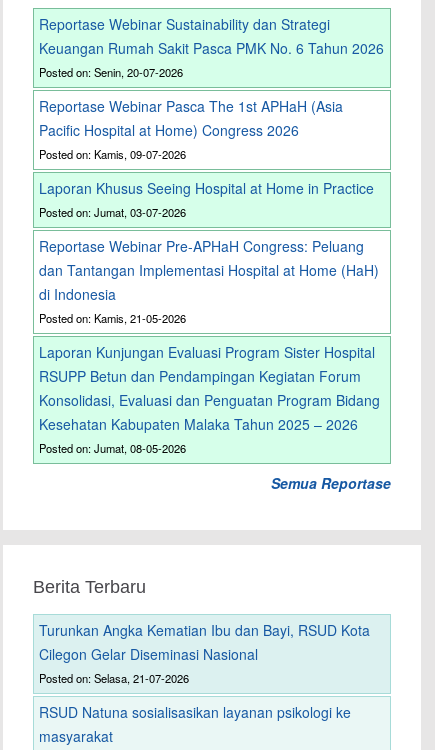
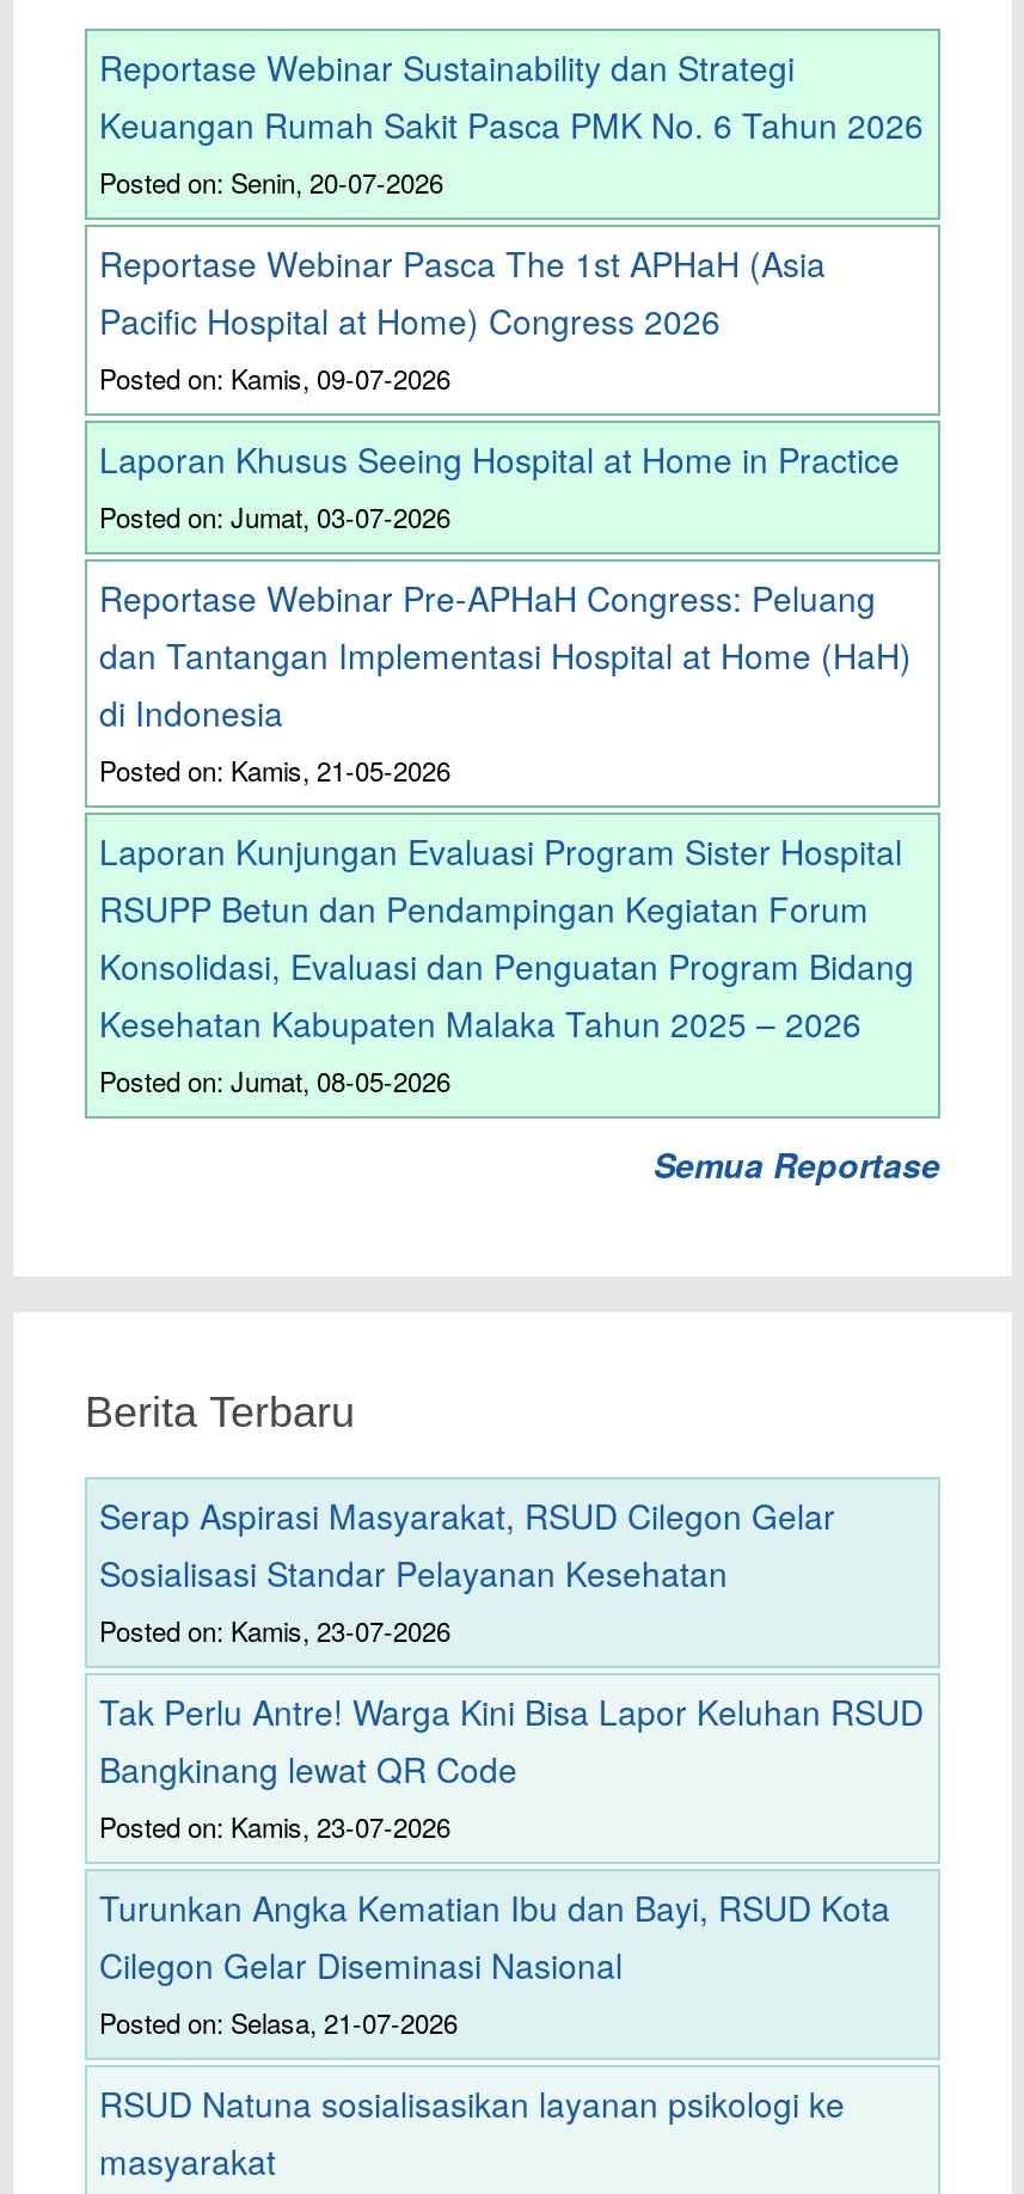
none -> [99,1491,924,1845] Serap Aspirasi Masyarakat, RSUD Cilegon Gelar | Sosialisasi Standar Pelayanan Kesehatan | Posted on: Kamis, 23-07-2026 | Tak Perlu Antre! Warga Kini Bisa Lapor Keluhan RSUD | Bangkinang lewat QR Code | Posted on: Kamis, 23-07-2026

